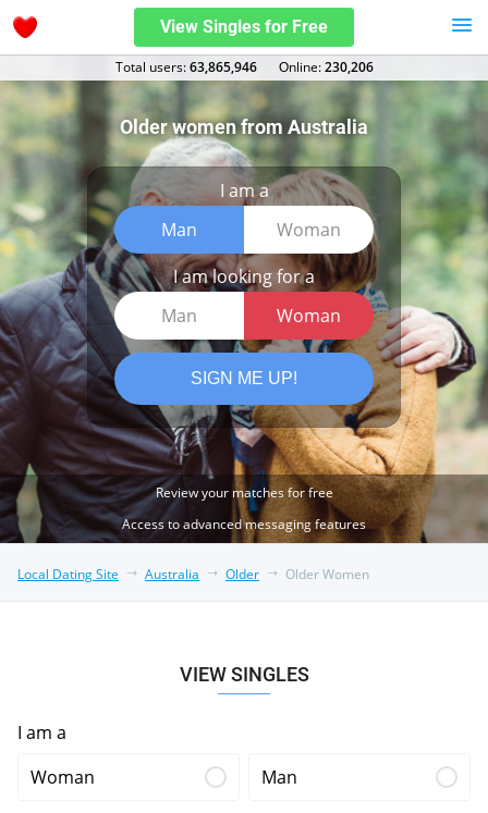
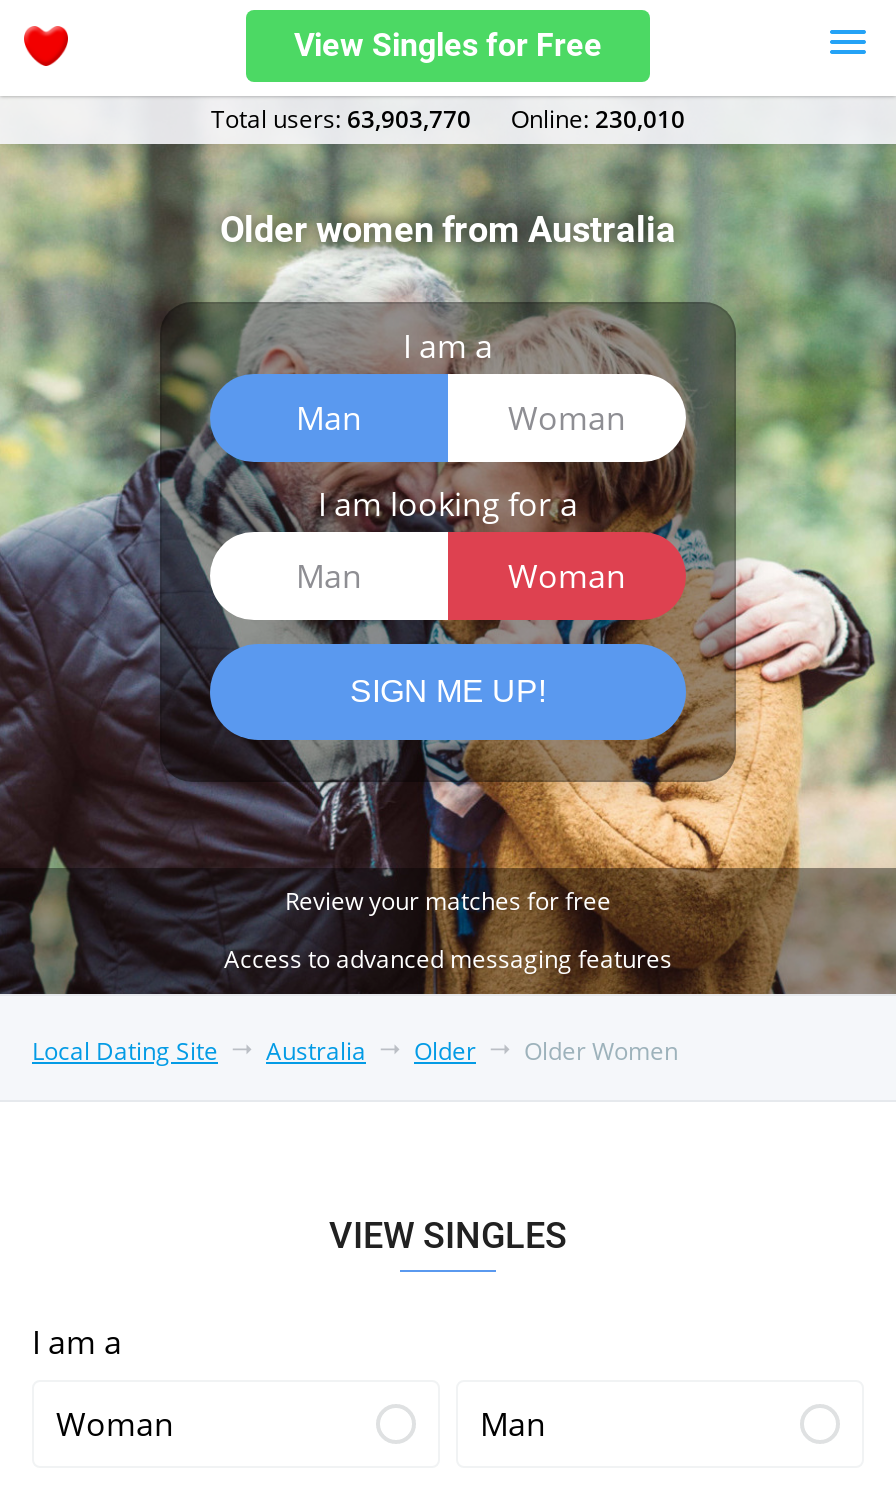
[115,58,257,76] Total users: 63,865,946 -> [211,102,471,136] Total users: 63,903,770
[278,58,373,76] Оnline: 230,206 -> [511,102,685,136] Оnline: 230,010

